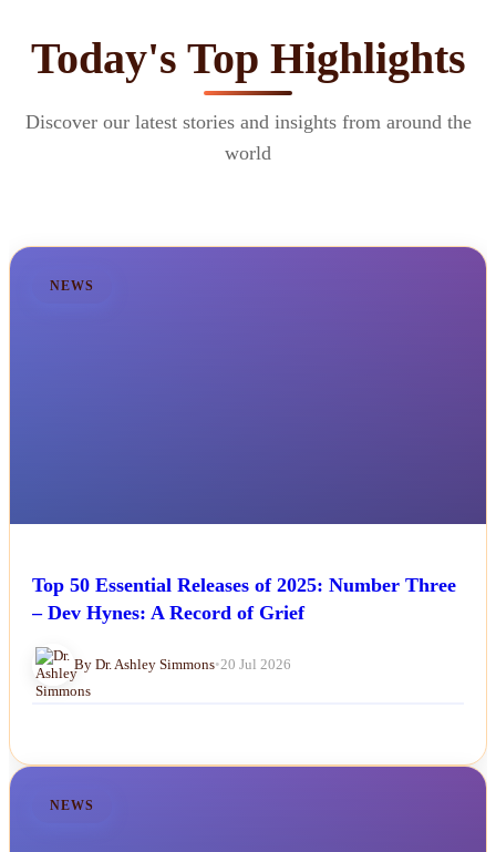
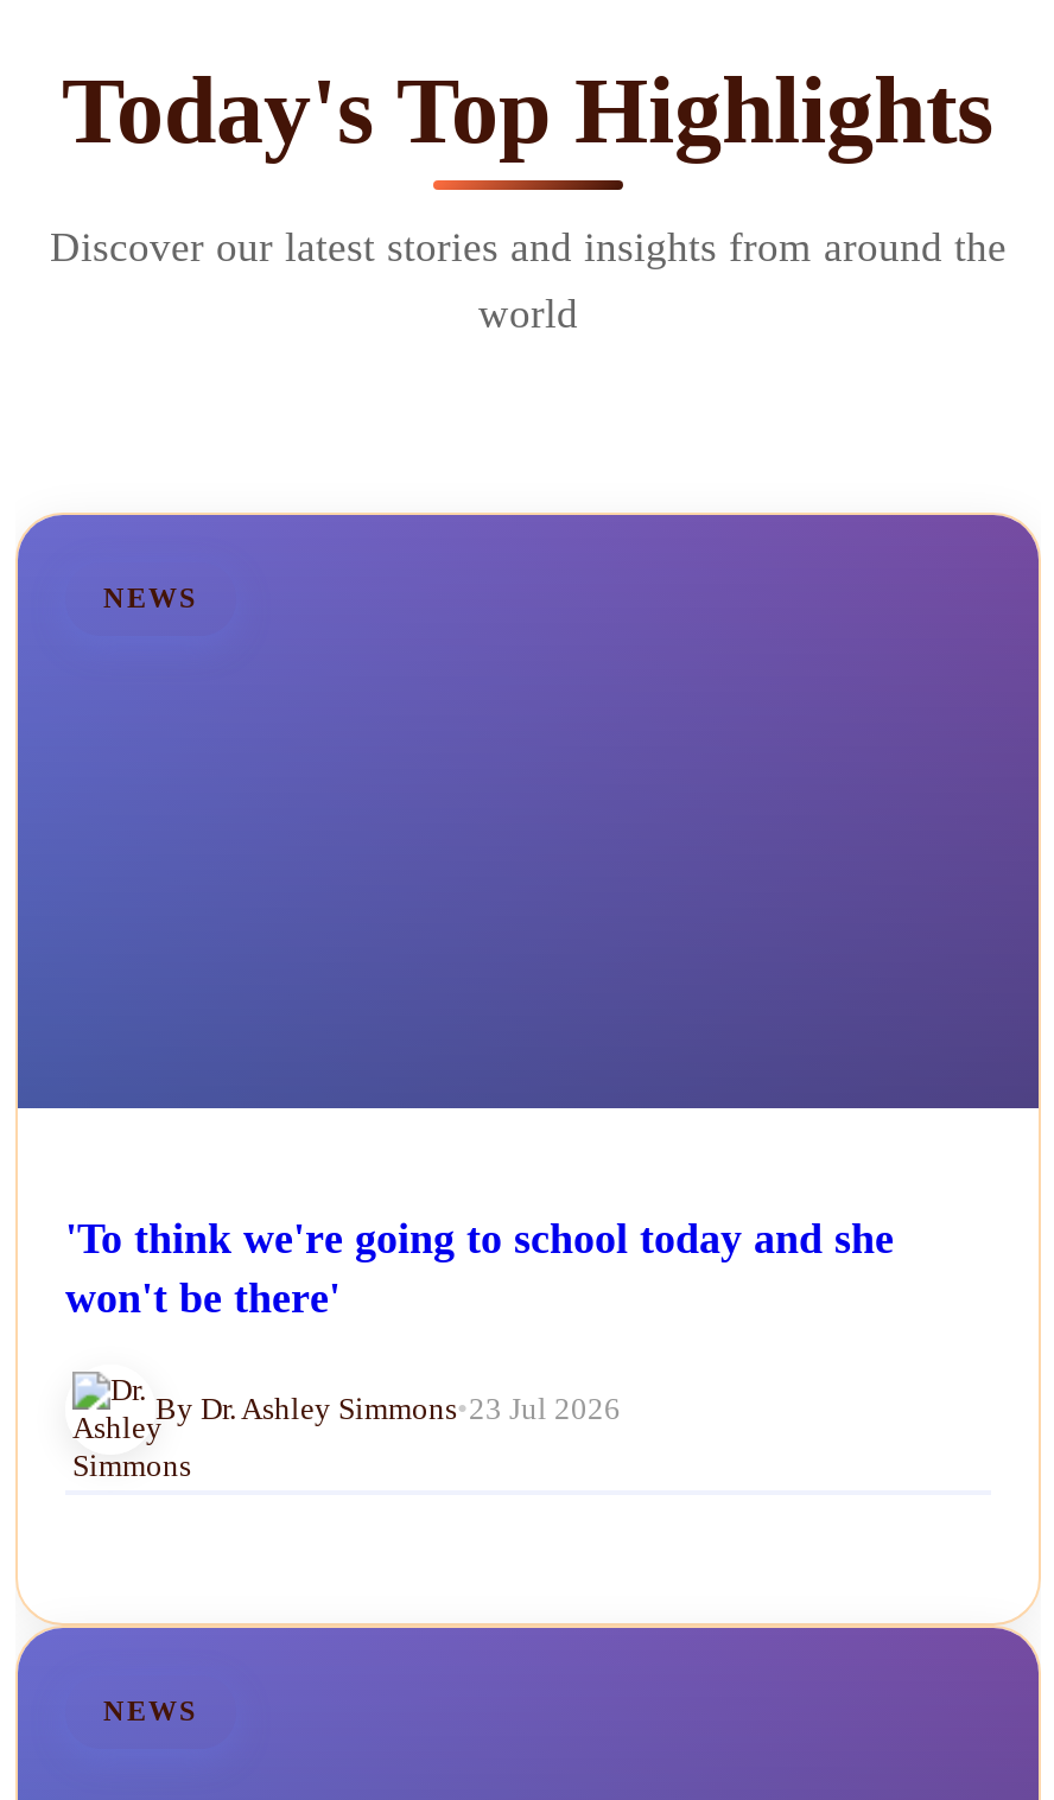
[32,574,456,624] Top 50 Essential Releases of 2025: Number Three | – Dev Hynes: A Record of Grief -> [65,1215,894,1322] 'To think we're going to school today and she | won't be there'
[74,656,291,673] By Dr. Ashley Simmons • 20 Jul 2026 -> [155,1391,621,1426] By Dr. Ashley Simmons • 23 Jul 2026

